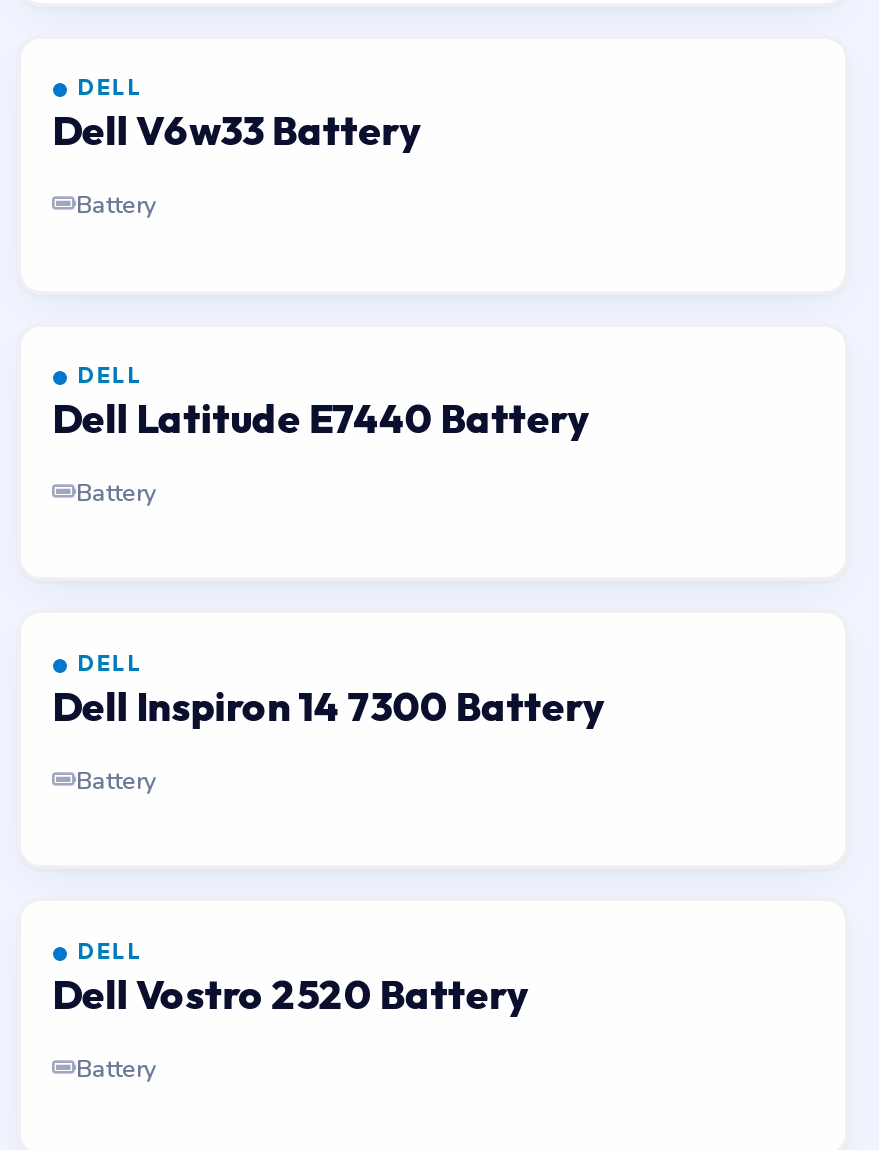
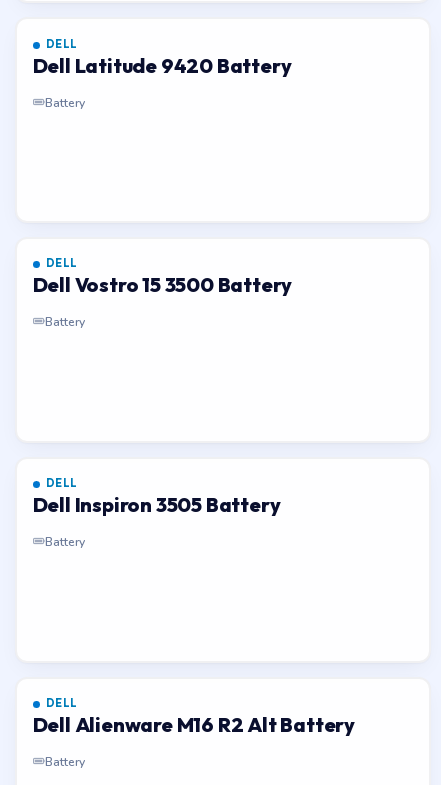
[52,105,421,155] Dell V6w33 Battery -> [32,53,291,78] Dell Latitude 9420 Battery
[52,393,589,443] Dell Latitude E7440 Battery -> [32,272,292,297] Dell Vostro 15 3500 Battery
[52,680,604,730] Dell Inspiron 14 7300 Battery -> [32,492,280,517] Dell Inspiron 3505 Battery
[52,968,528,1018] Dell Vostro 2520 Battery -> [32,712,355,737] Dell Alienware M16 R2 Alt Battery

